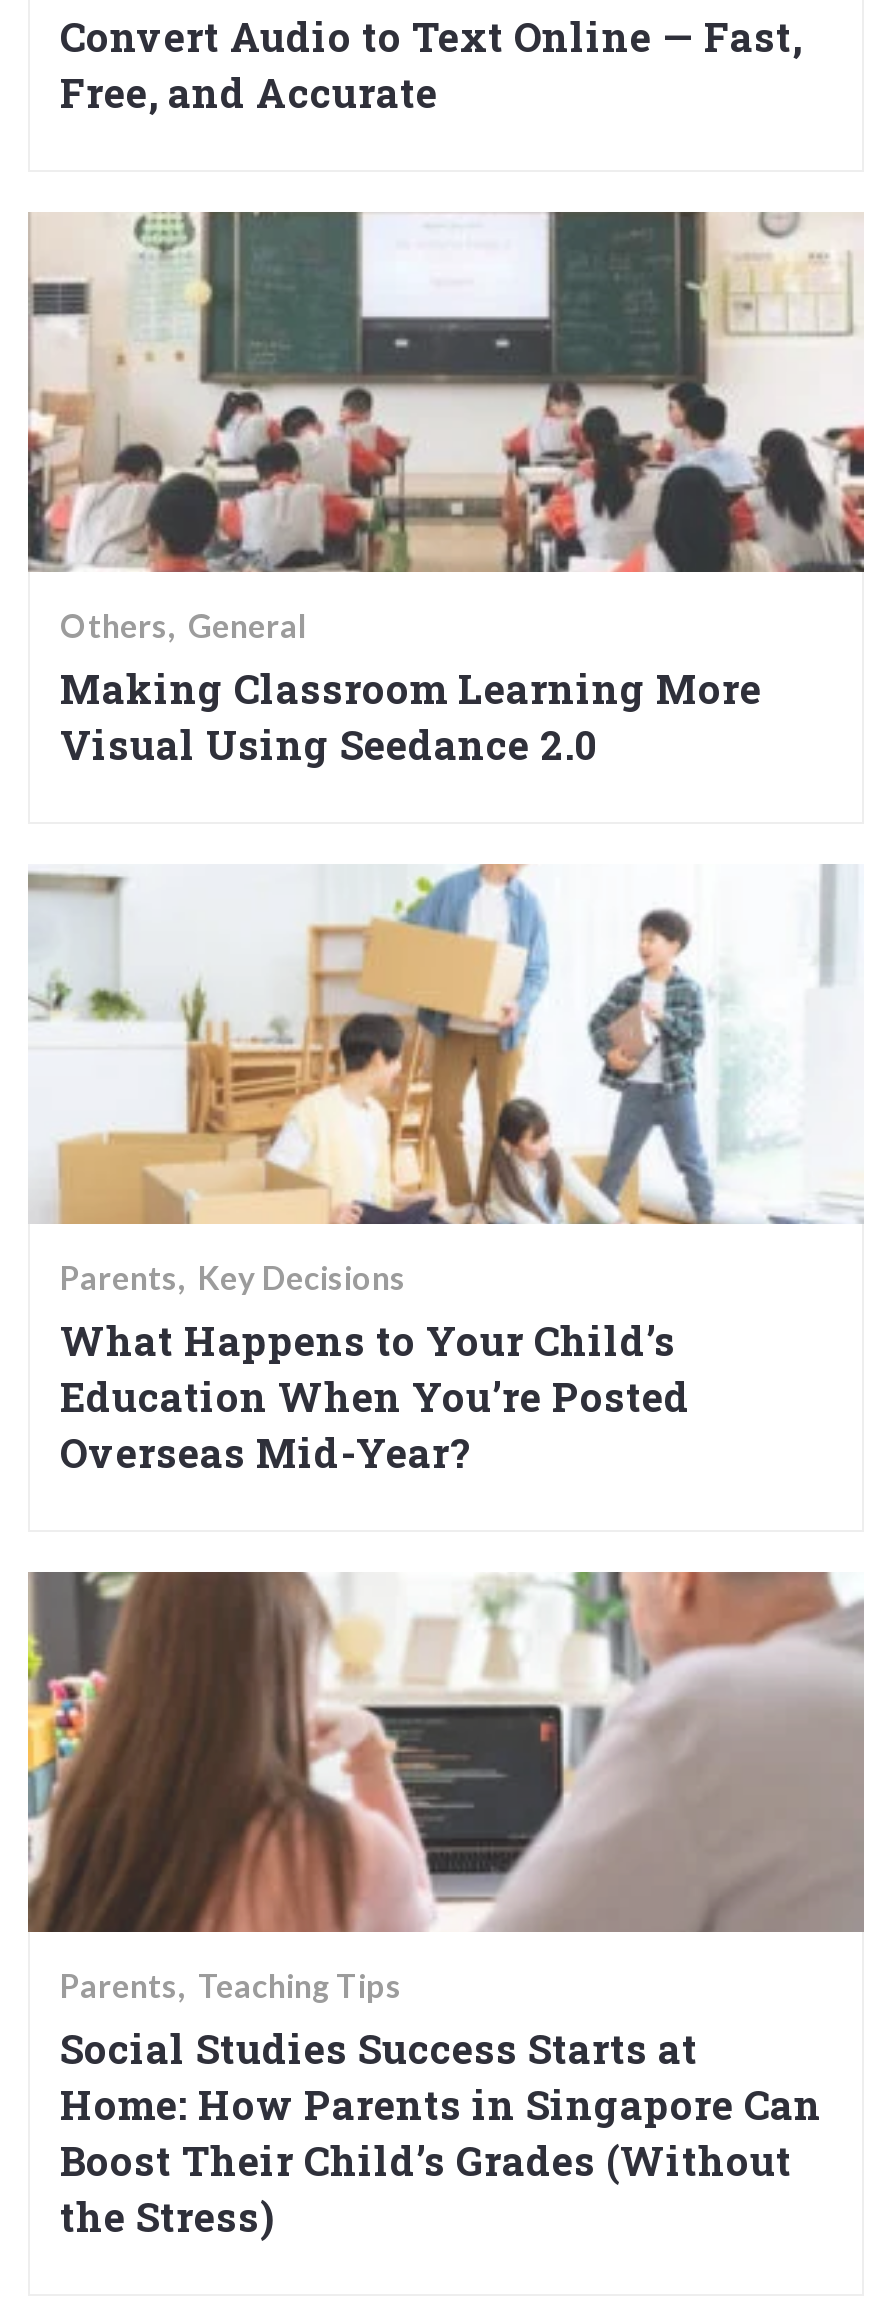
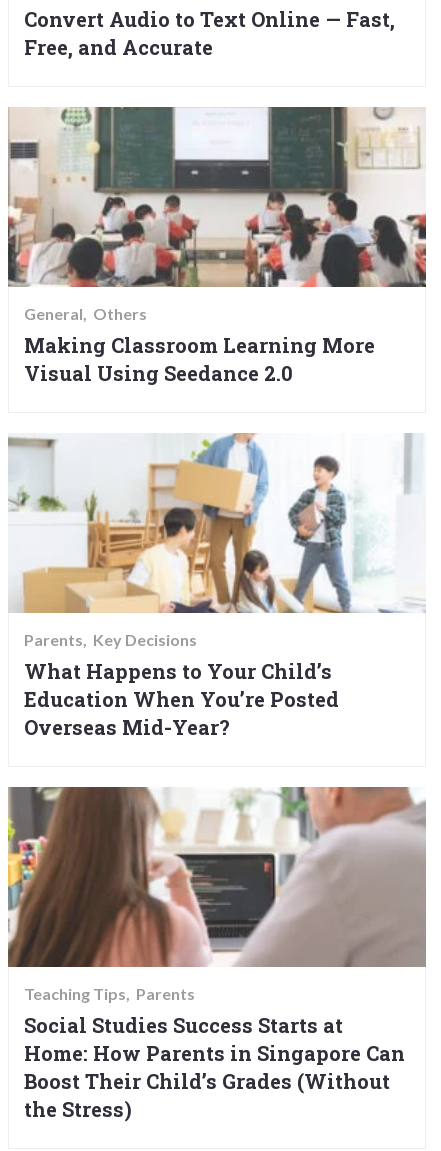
[60,606,306,644] Others General -> [24,304,147,323] General Others
[60,1966,402,2004] Parents Teaching Tips -> [24,984,195,1003] Teaching Tips Parents

